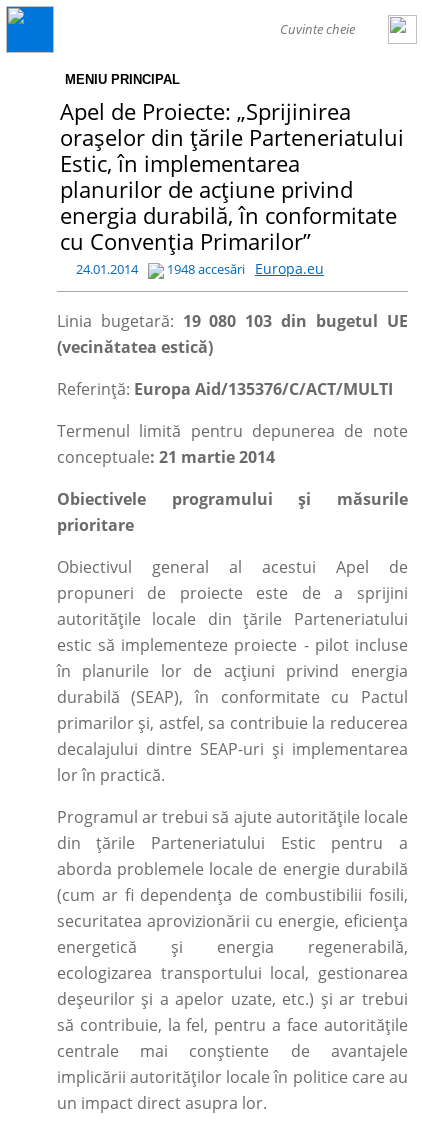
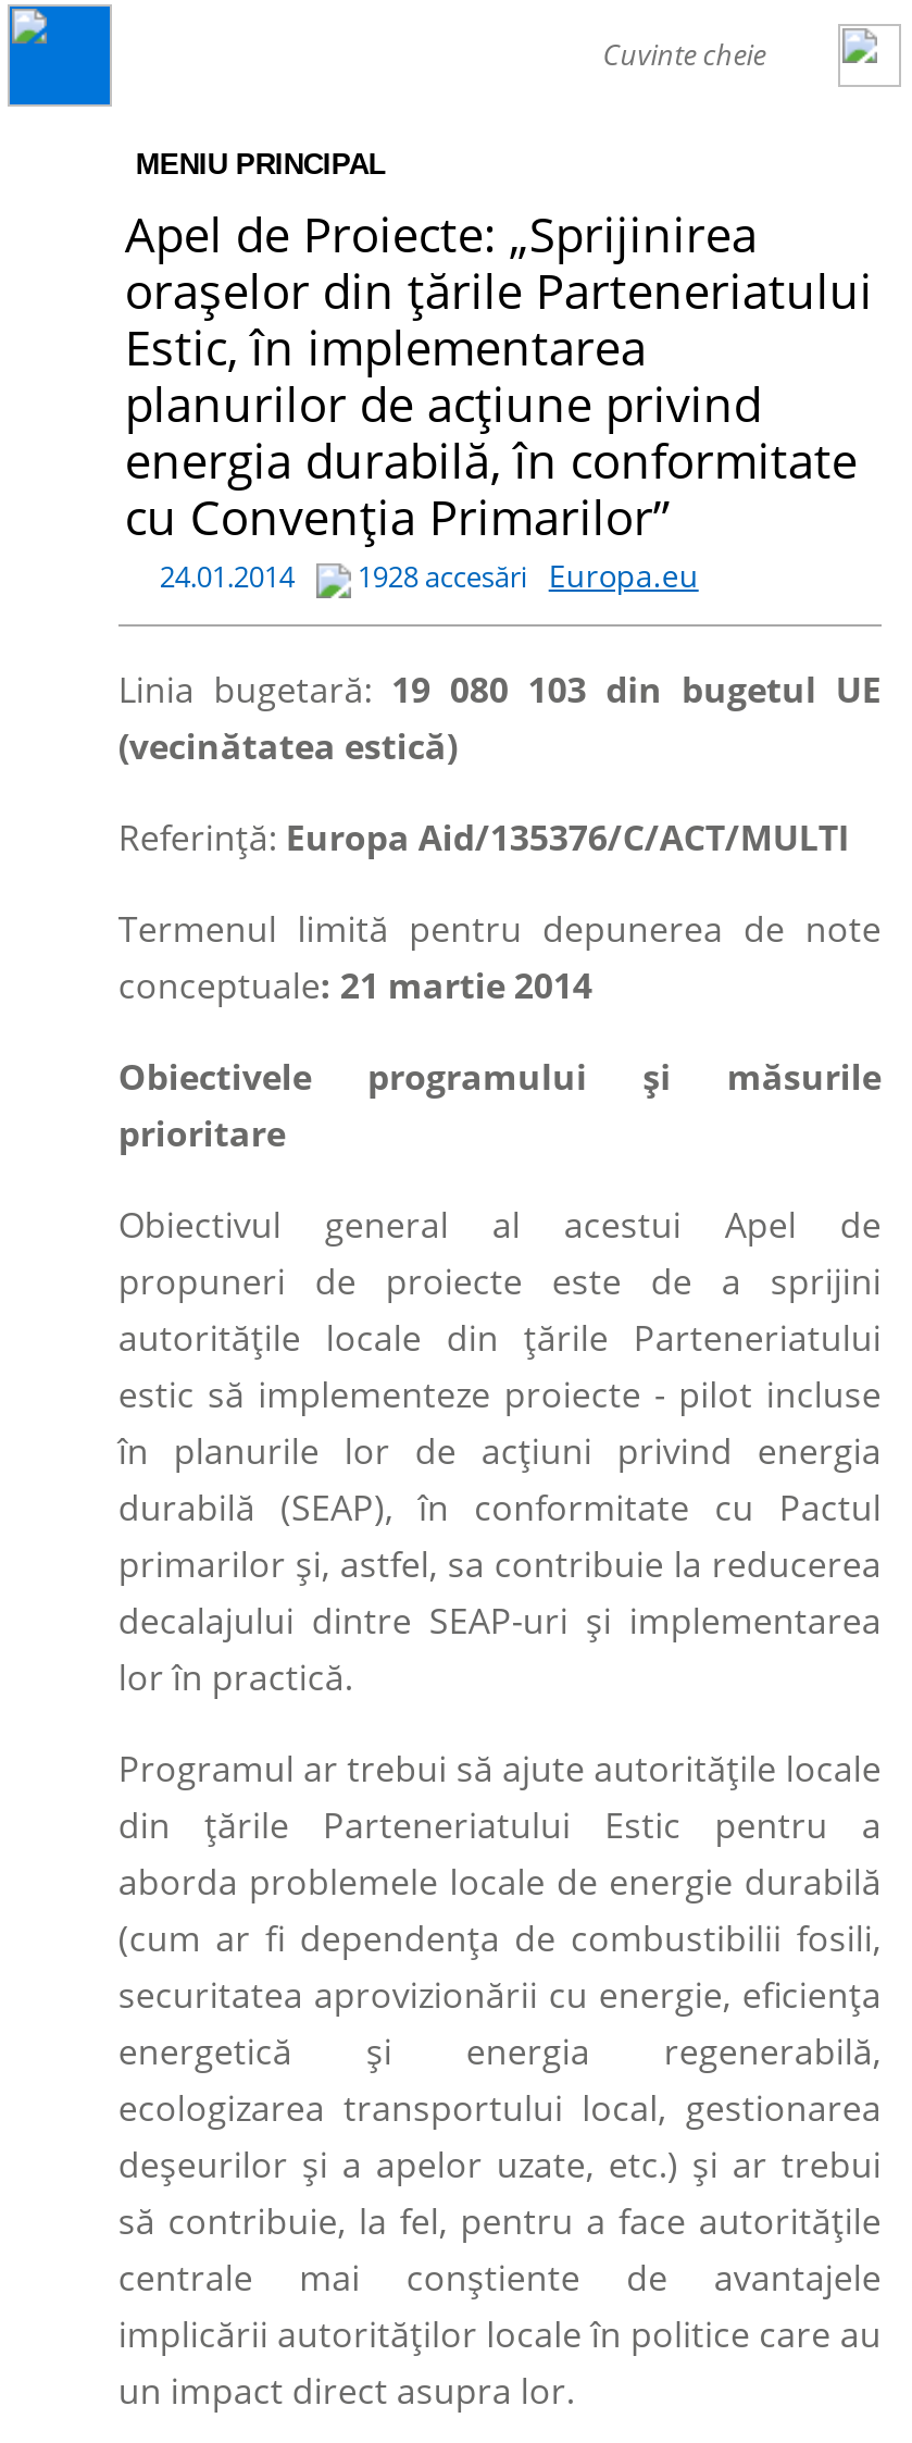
[164,259,324,278] 1948 accesări Europa.eu -> [351,555,699,596] 1928 accesări Europa.eu

